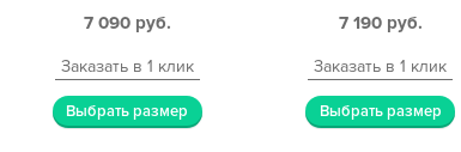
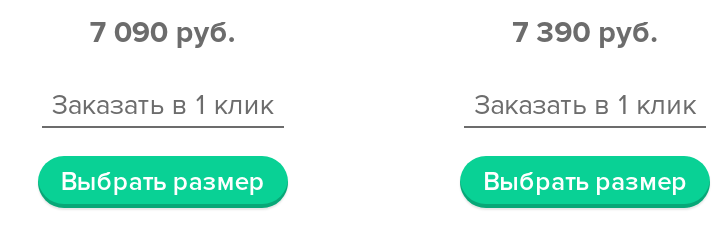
[338,12,422,33] 7 190 руб. -> [512,14,658,50] 7 390 руб.

